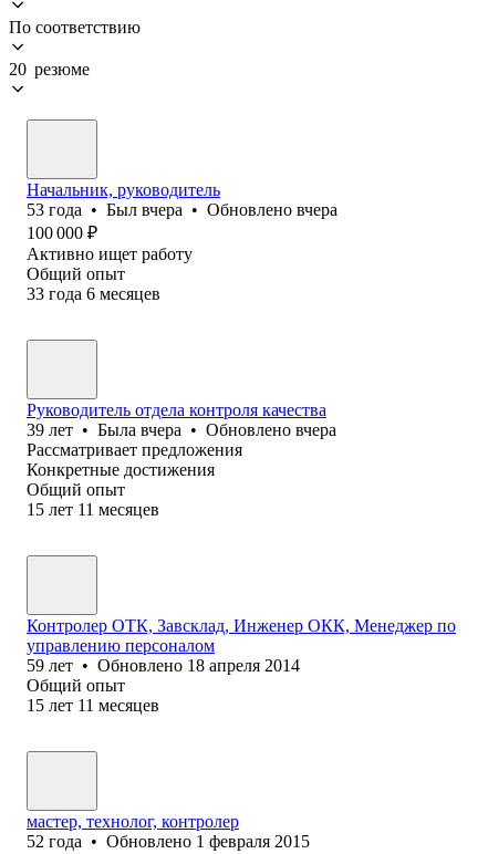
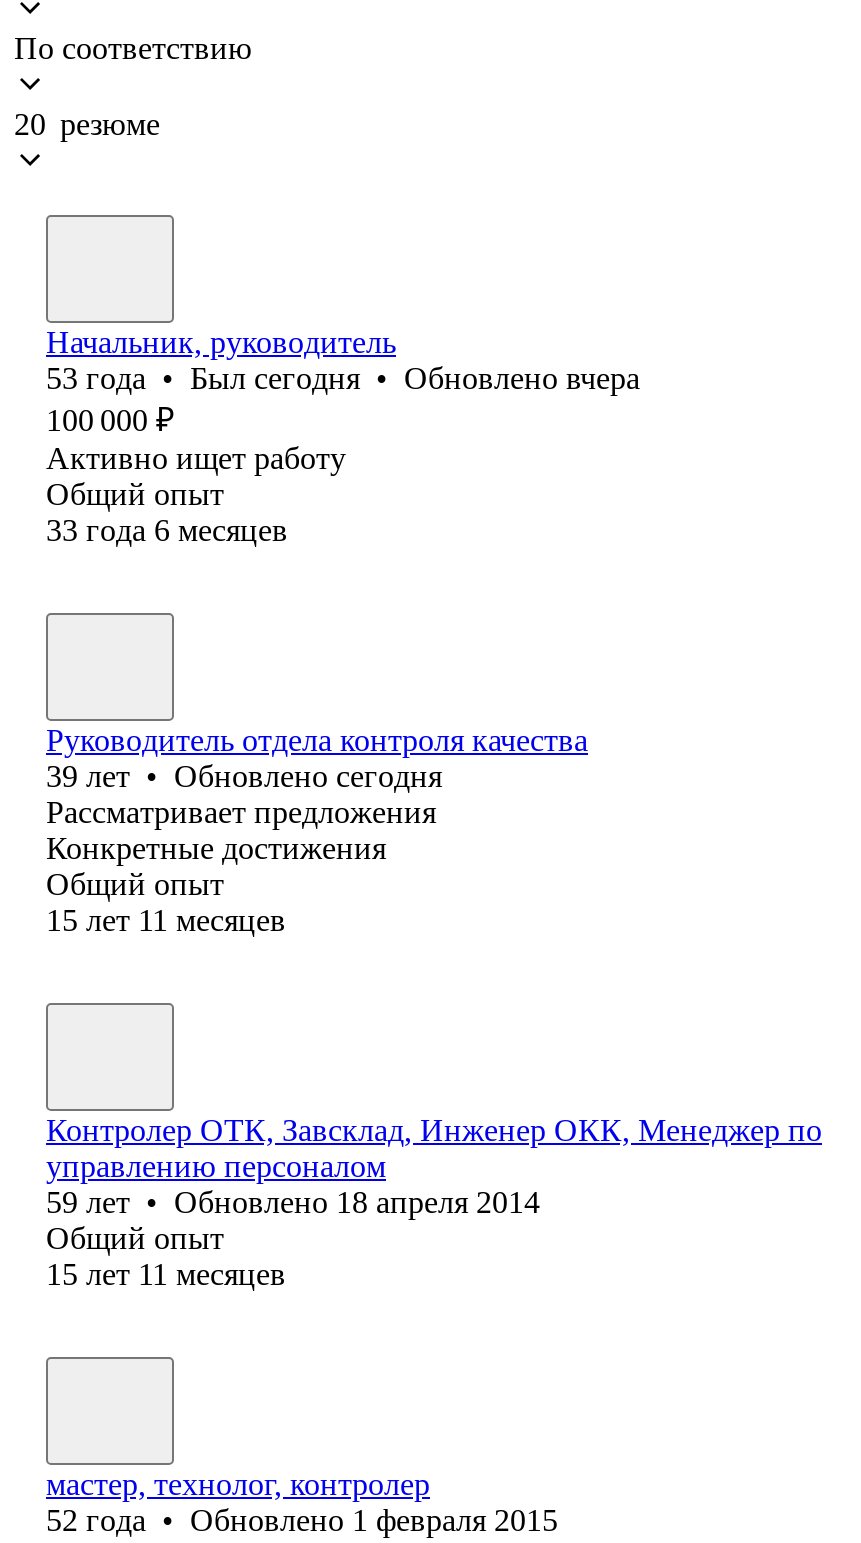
[27,200,338,219] 53 года • Был вчера • Обновлено вчера -> [46,361,640,395] 53 года • Был сегодня • Обновлено вчера
[27,420,336,439] 39 лет • Была вчера • Обновлено вчера -> [46,759,442,793] 39 лет • Обновлено сегодня

